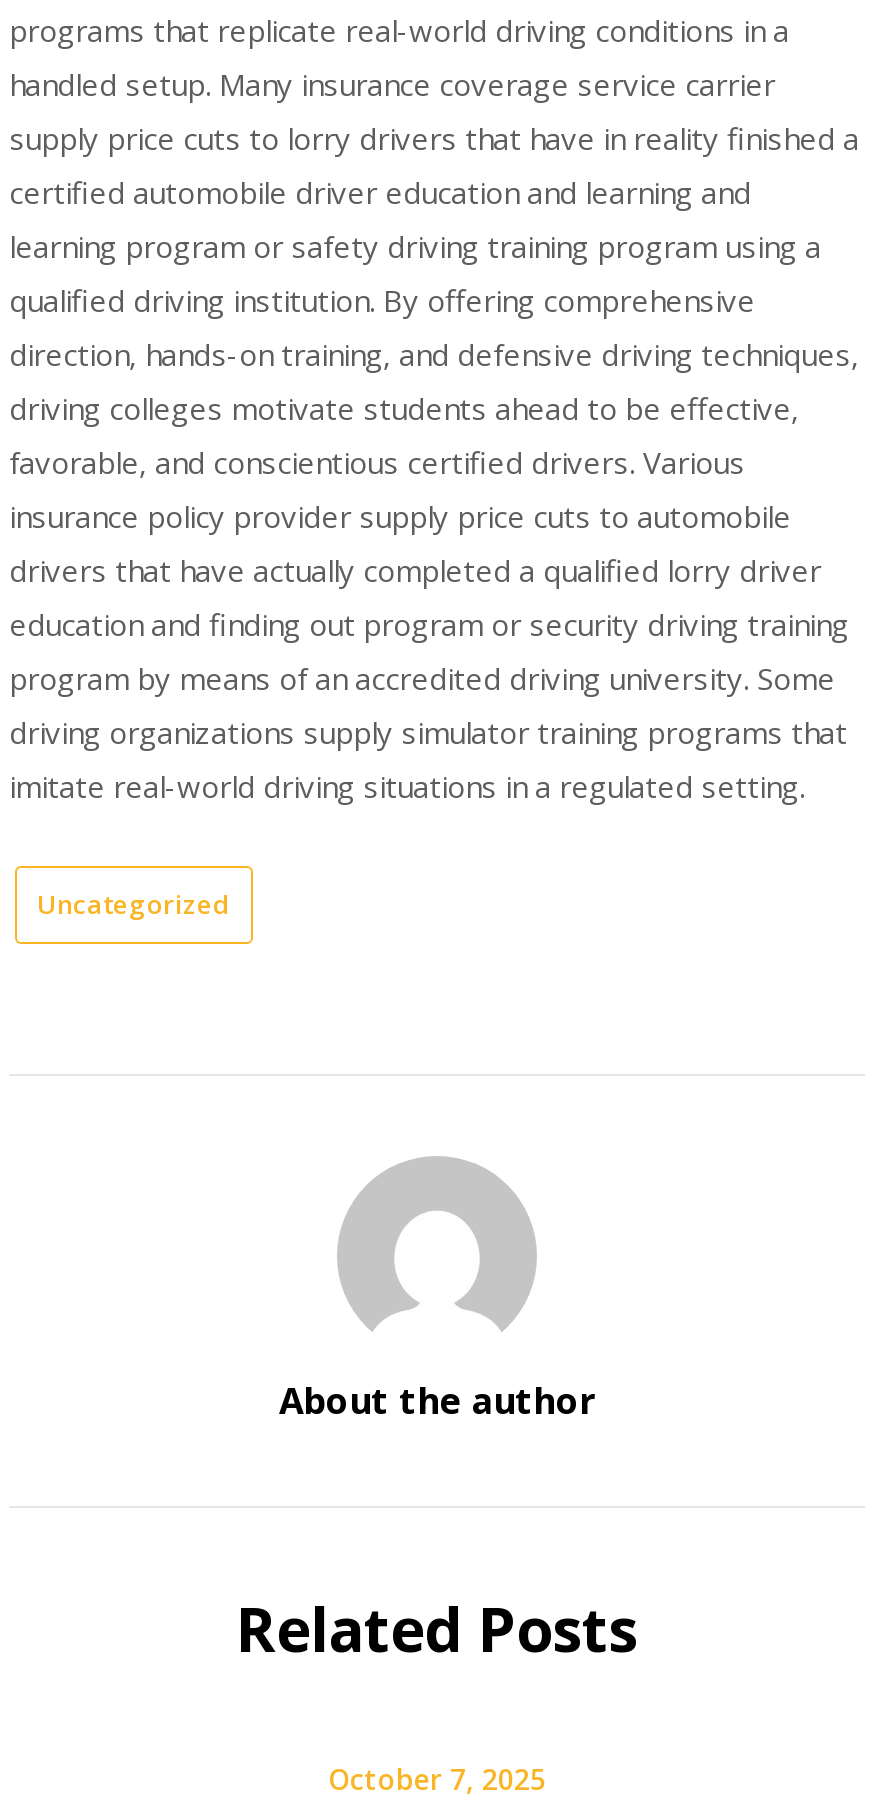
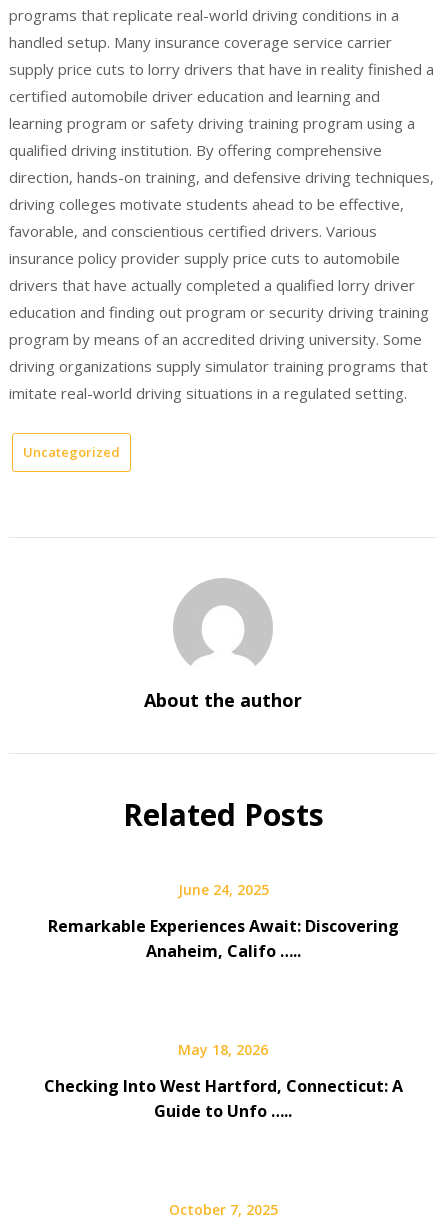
none -> [43,1040,402,1122] May 18, 2026 | Checking Into West Hartford, Connecticut: A | Guide to Unfo …..
none -> [47,880,398,962] June 24, 2025 | Remarkable Experiences Await: Discovering | Anaheim, Califo …..

